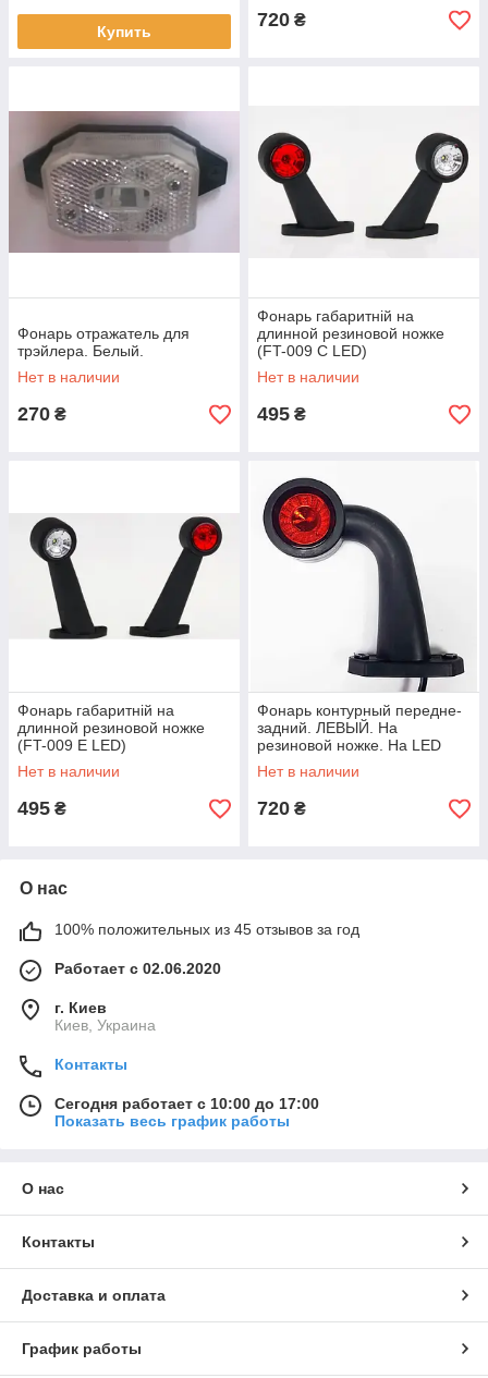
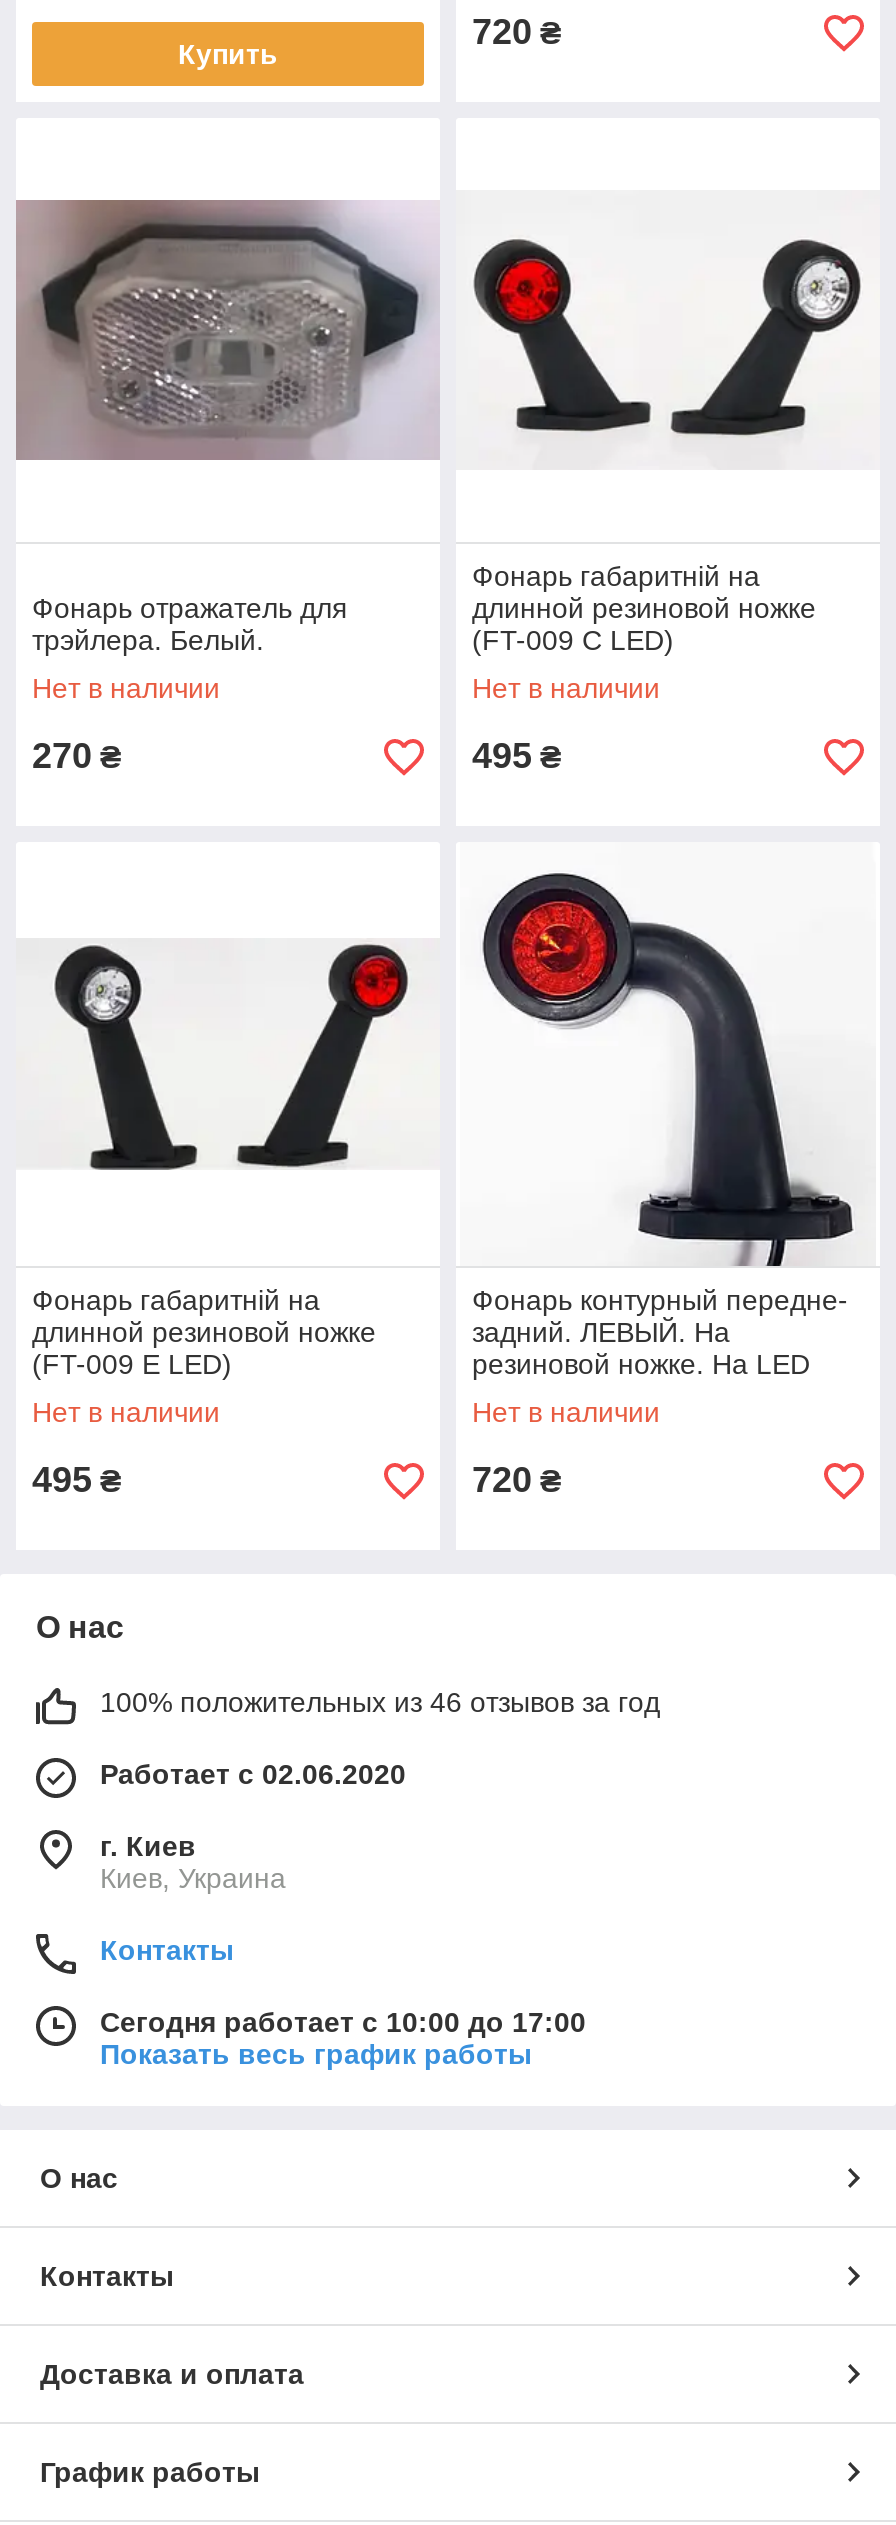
[54,920,359,938] 100% положительных из 45 отзывов за год -> [100,1686,660,1718] 100% положительных из 46 отзывов за год

